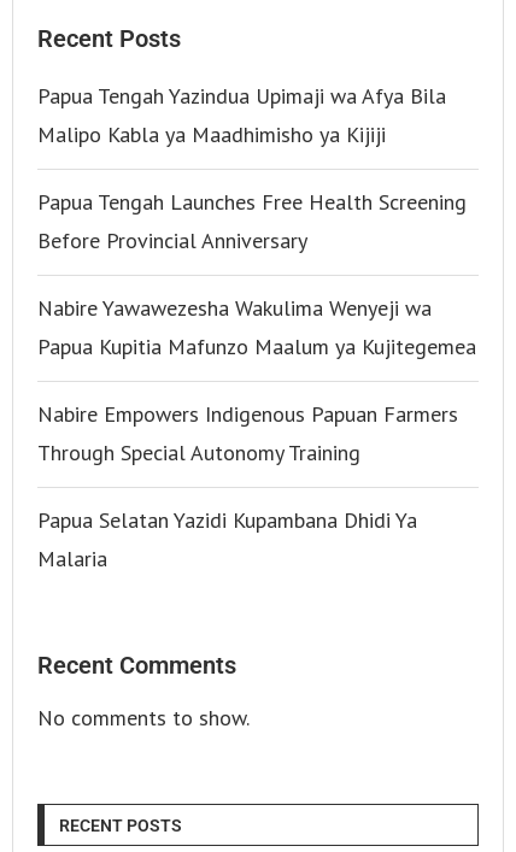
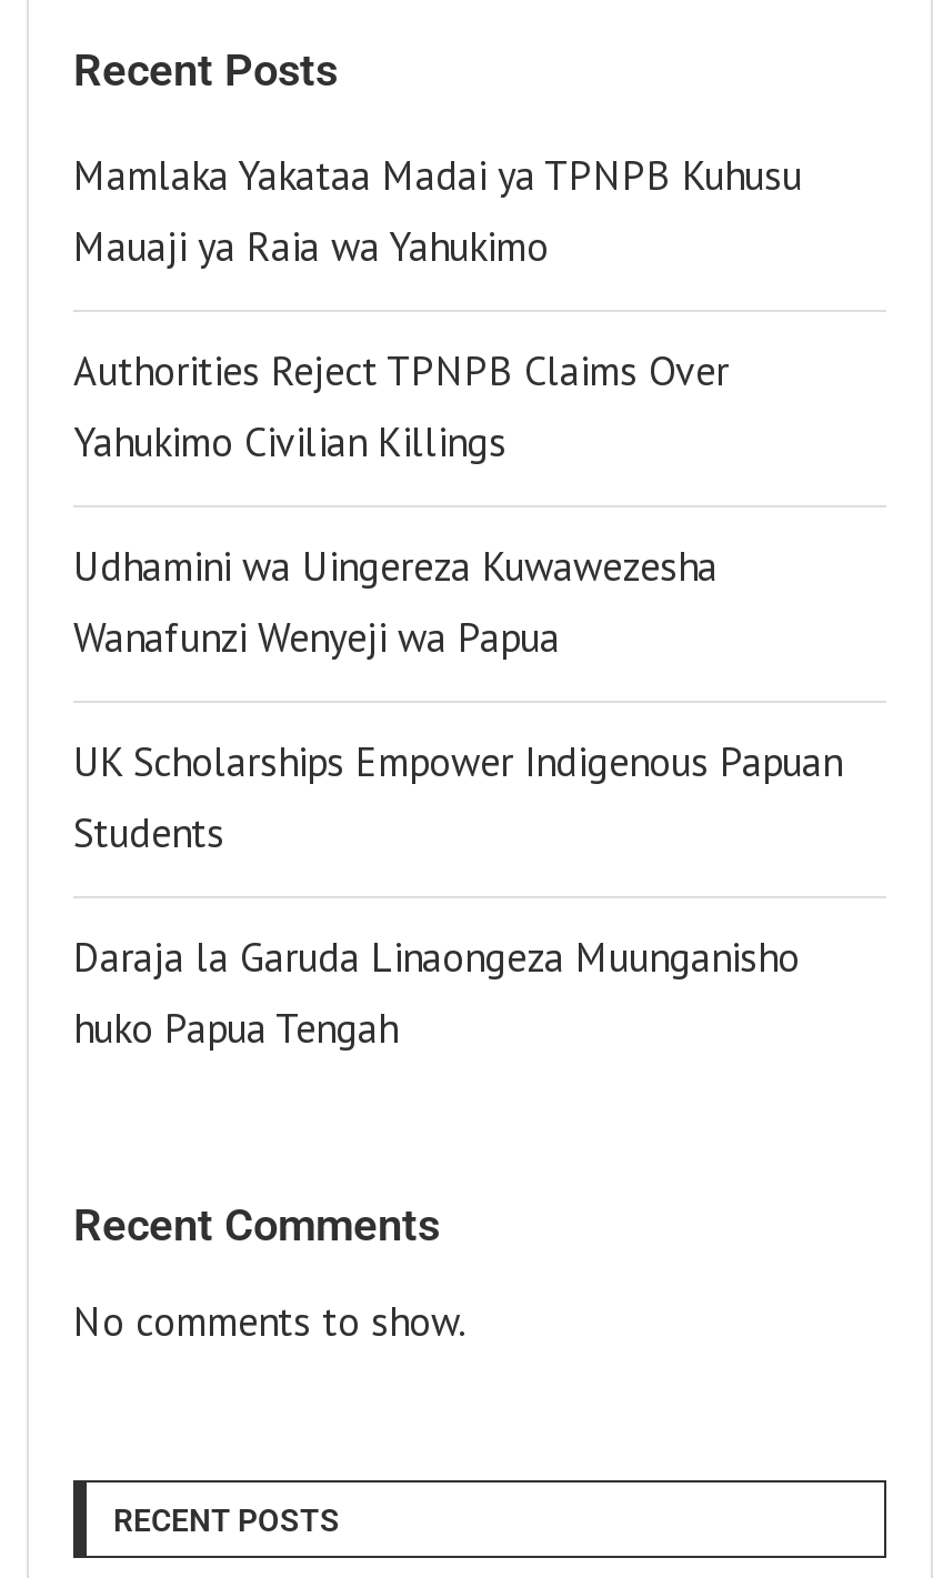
[37,82,446,148] Papua Tengah Yazindua Upimaji wa Afya Bila | Malipo Kabla ya Maadhimisho ya Kijiji -> [73,149,802,272] Mamlaka Yakataa Madai ya TPNPB Kuhusu | Mauaji ya Raia wa Yahukimo
[37,188,467,254] Papua Tengah Launches Free Health Screening | Before Provincial Anniversary -> [73,345,729,467] Authorities Reject TPNPB Claims Over | Yahukimo Civilian Killings
[37,294,476,360] Nabire Yawawezesha Wakulima Wenyeji wa | Papua Kupitia Mafunzo Maalum ya Kujitegemea -> [73,540,718,663] Udhamini wa Uingereza Kuwawezesha | Wanafunzi Wenyeji wa Papua
[37,400,458,466] Nabire Empowers Indigenous Papuan Farmers | Through Special Autonomy Training -> [73,736,842,858] UK Scholarships Empower Indigenous Papuan | Students
[37,506,417,572] Papua Selatan Yazidi Kupambana Dhidi Ya | Malaria -> [73,931,800,1053] Daraja la Garuda Linaongeza Muunganisho | huko Papua Tengah

